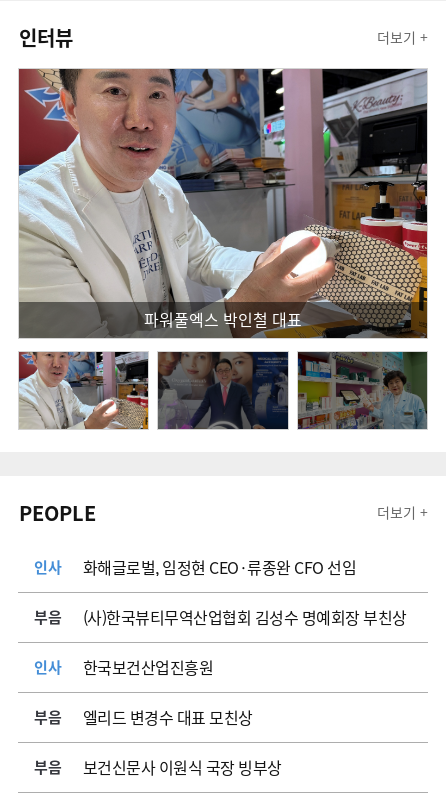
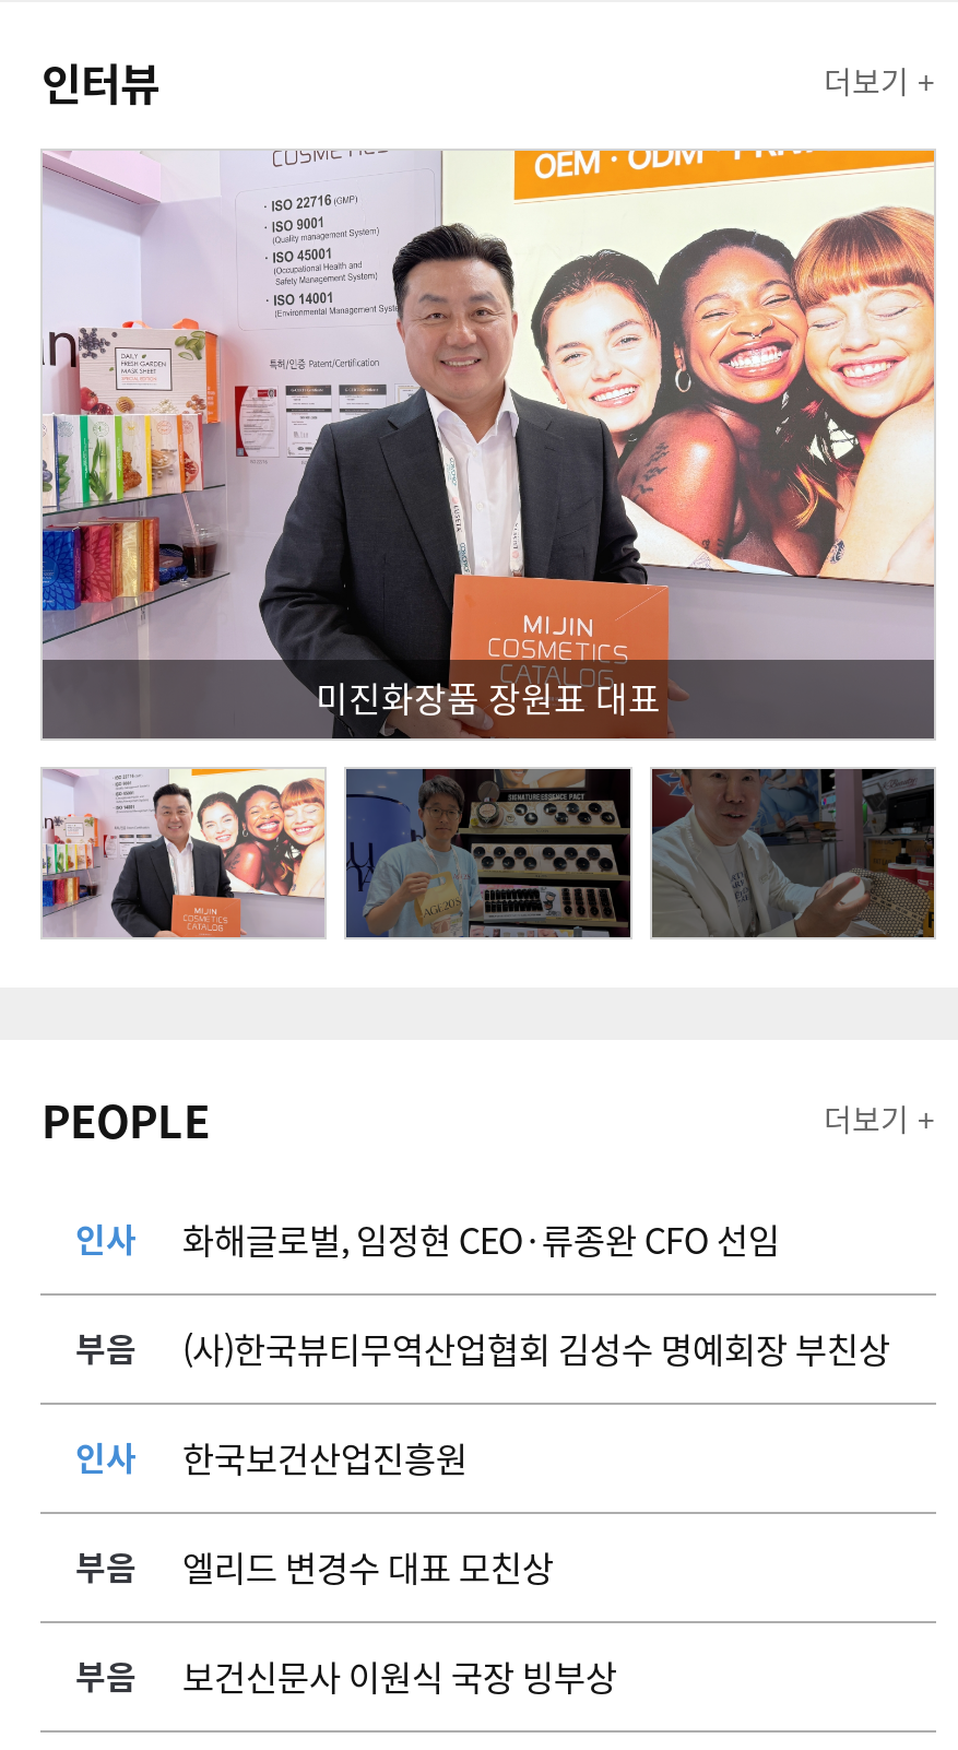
[18,68,428,338] [image] | 파워풀엑스 박인철 대표 -> [40,149,936,738] [image] | 미진화장품 장원표 대표
[18,351,149,430] [image] -> [40,767,327,937] [image]
[158,351,288,429] [image] -> [346,767,630,939] [image]
[297,351,428,429] [image] -> [650,767,936,939] [image]

